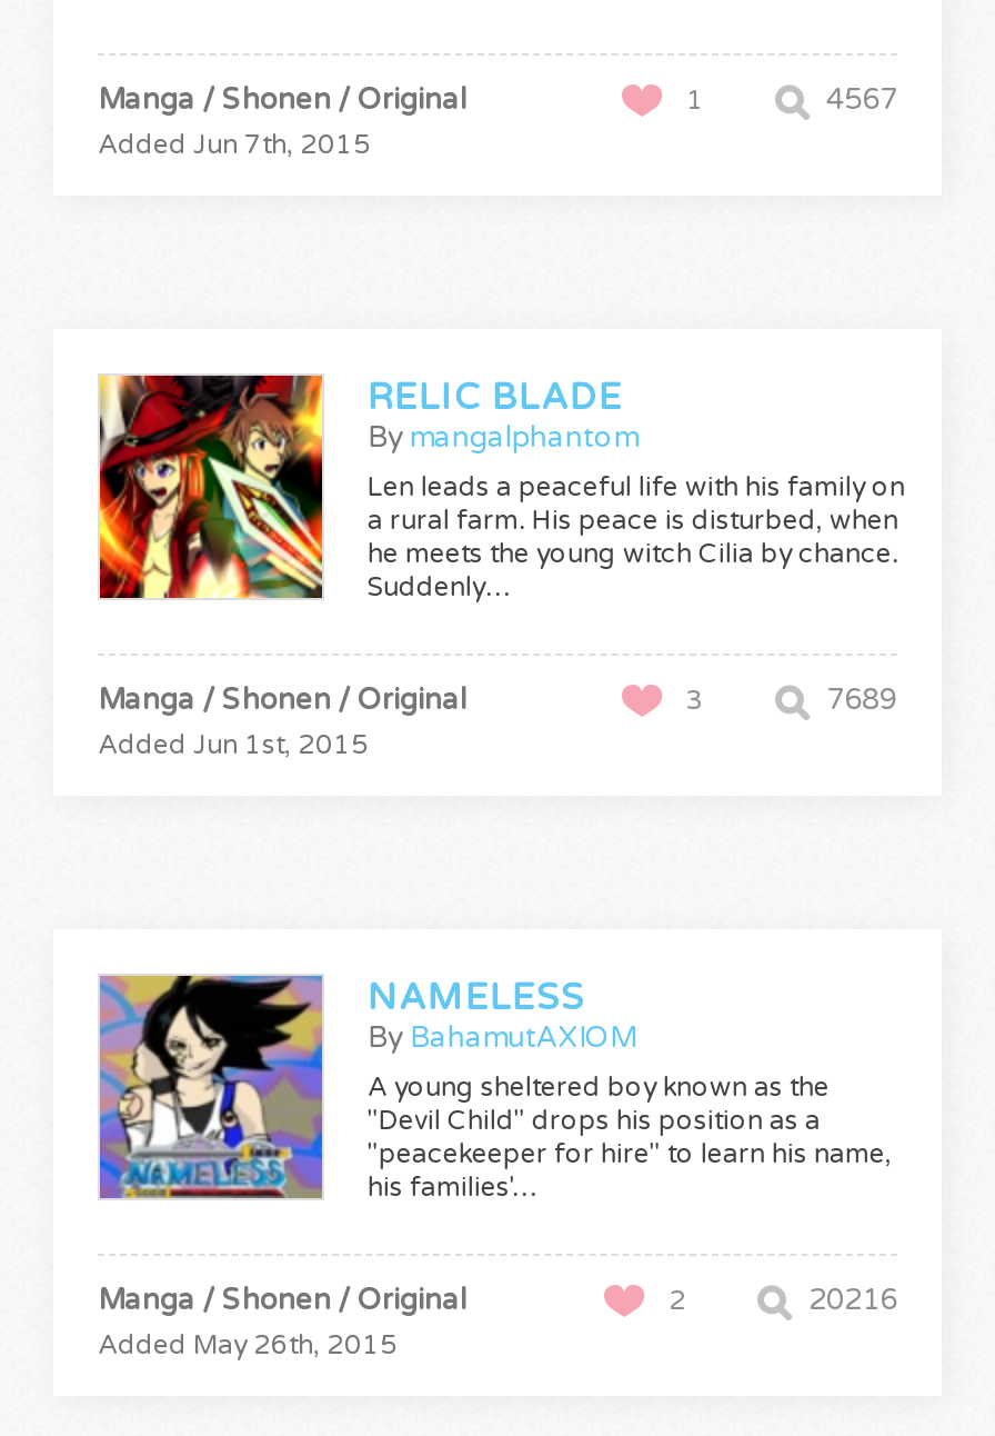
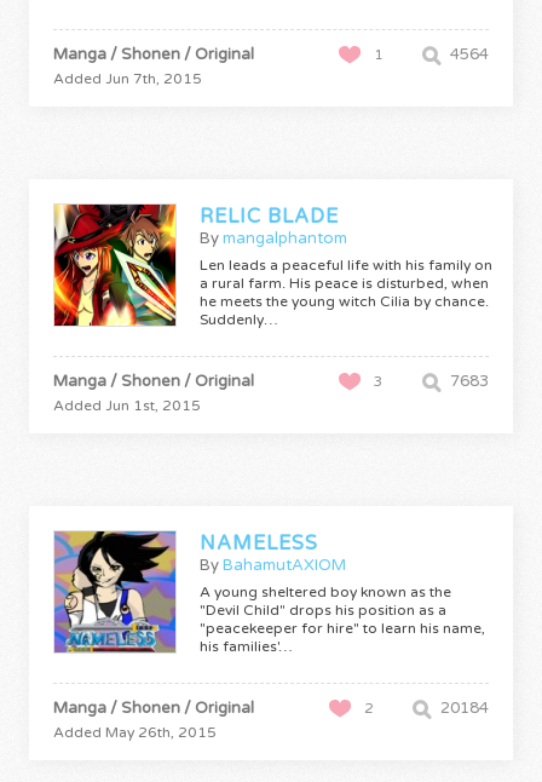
[826,82,897,118] 4567 -> [450,45,489,64] 4564
[826,682,897,718] 7689 -> [450,372,489,391] 7683
[808,1283,897,1318] 20216 -> [440,698,489,718] 20184

